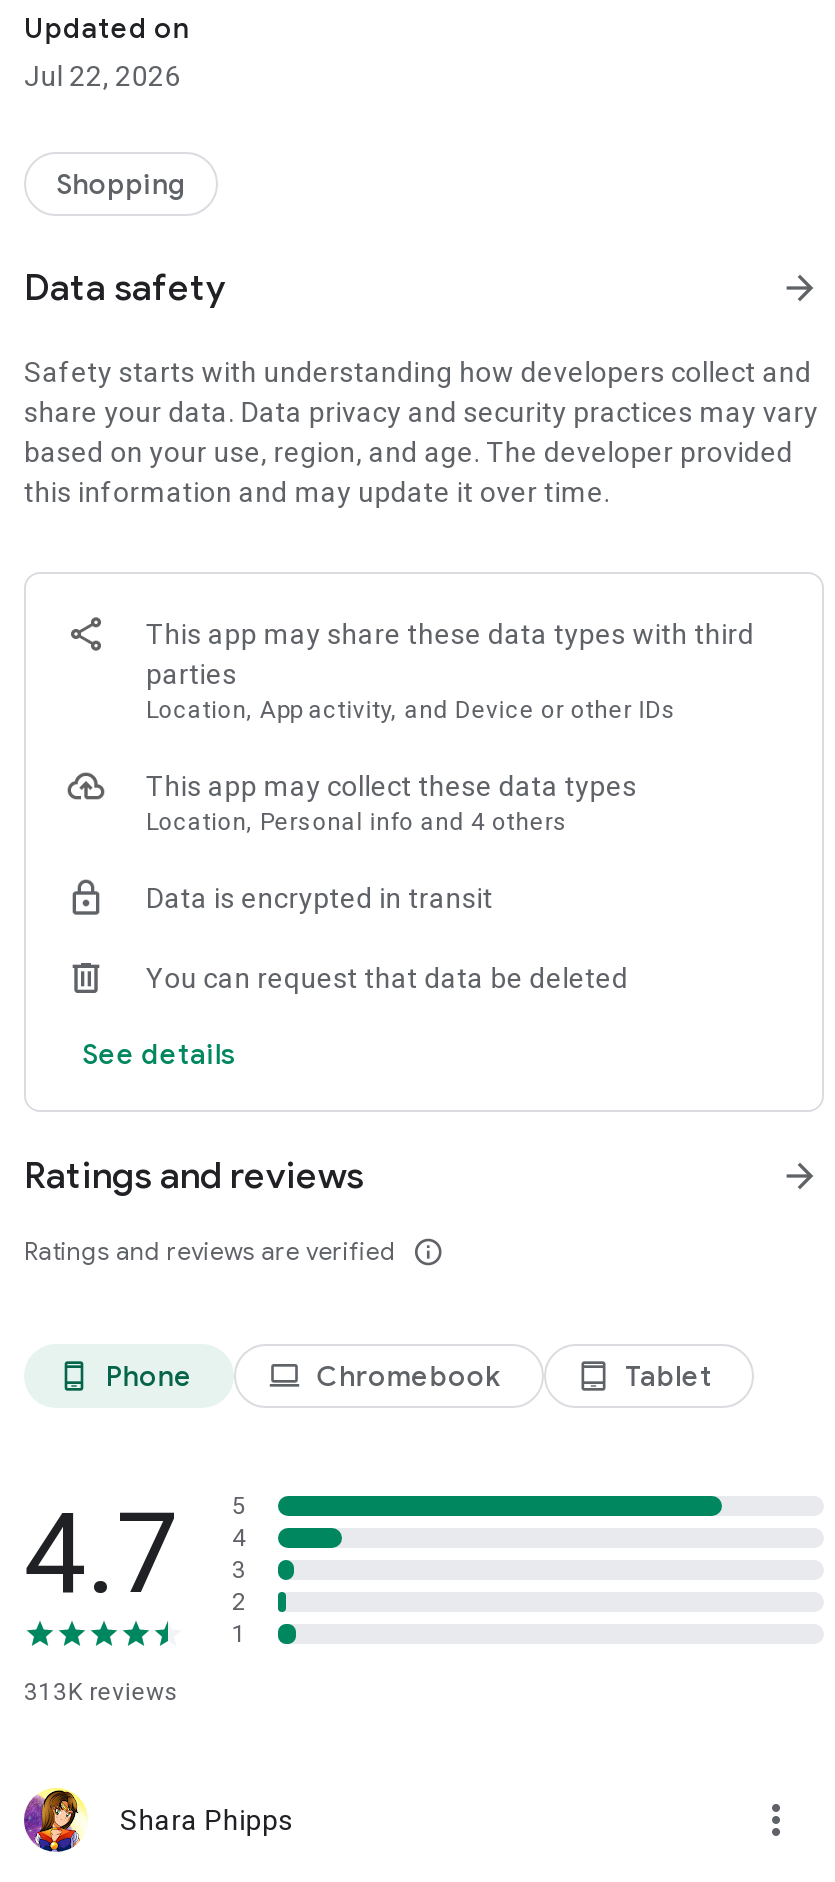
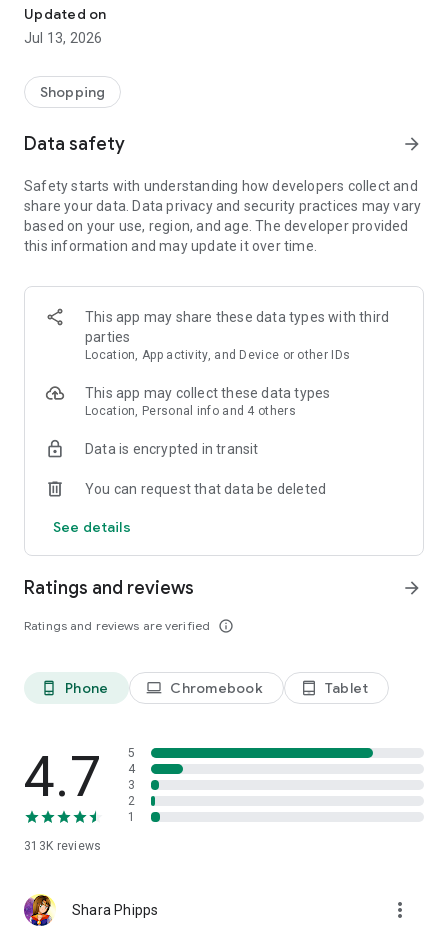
[24,60,181,92] Jul 22, 2026 -> [24,30,102,46] Jul 13, 2026

